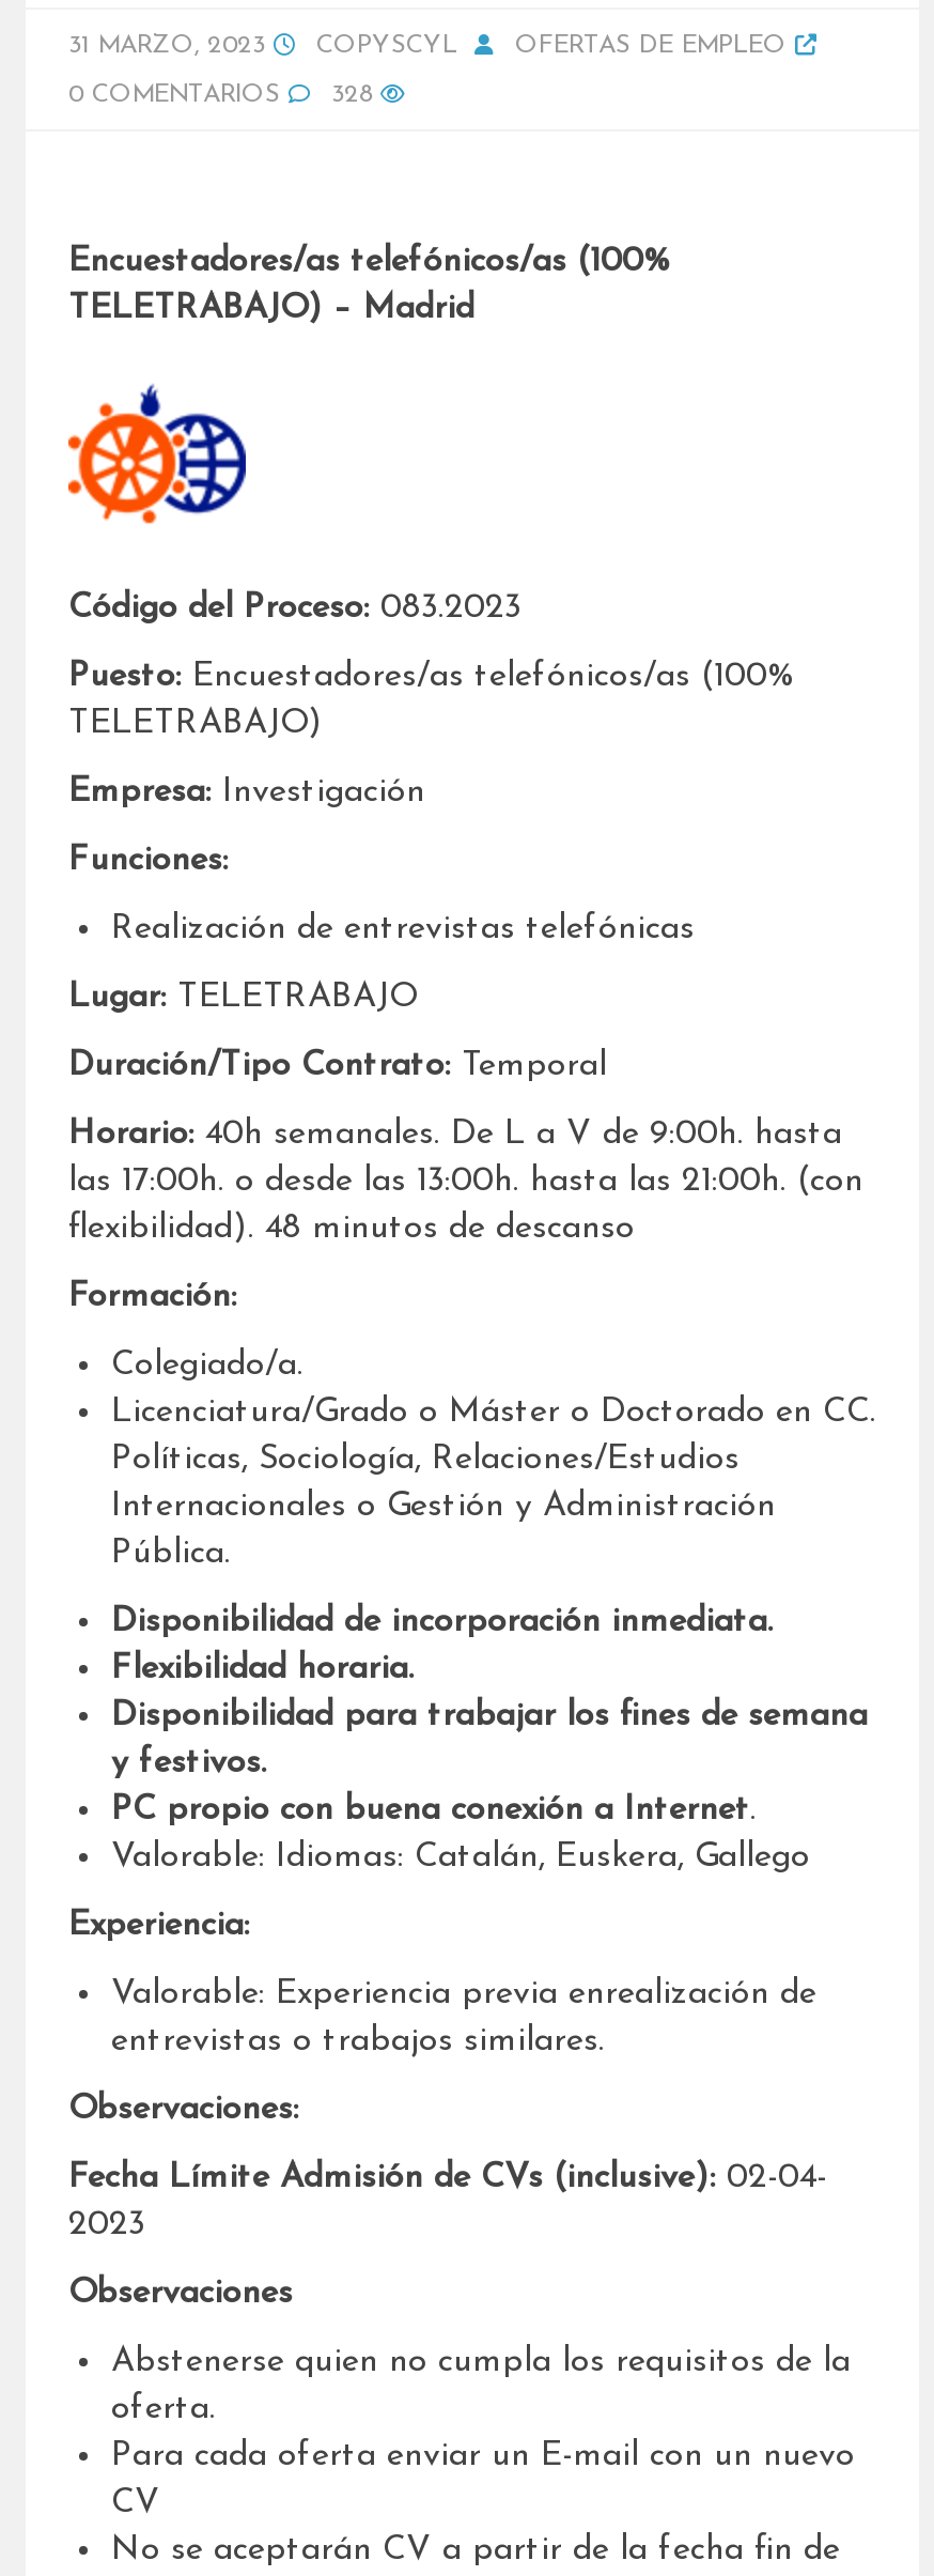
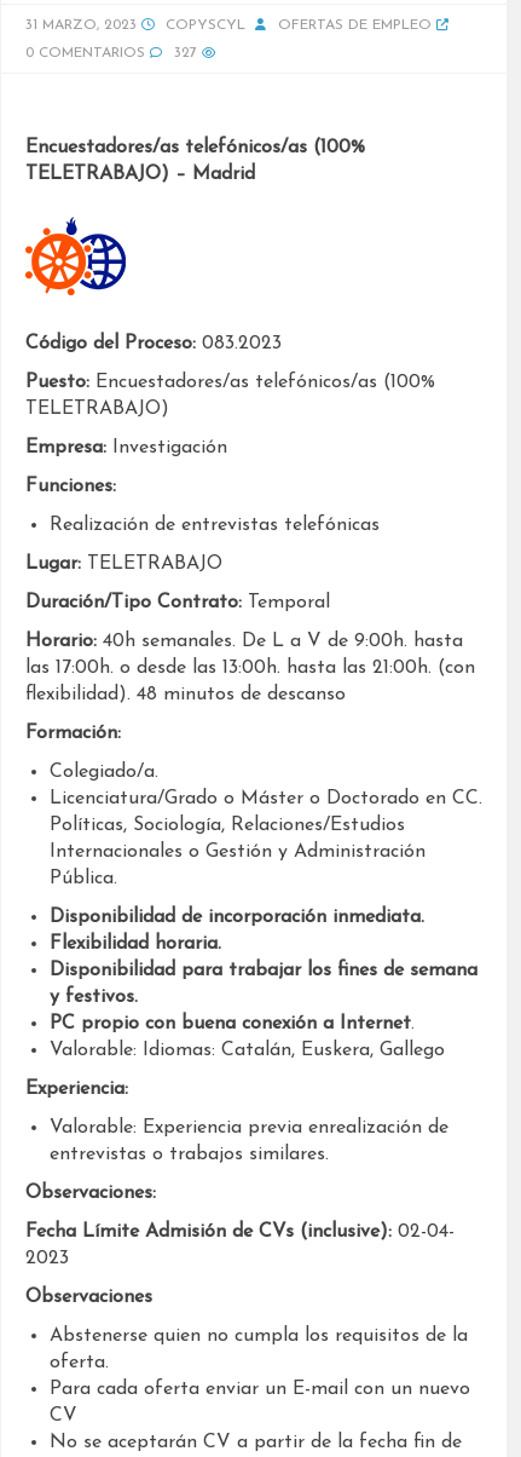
[331,82,372,108] 328 -> [174,46,197,61] 327

